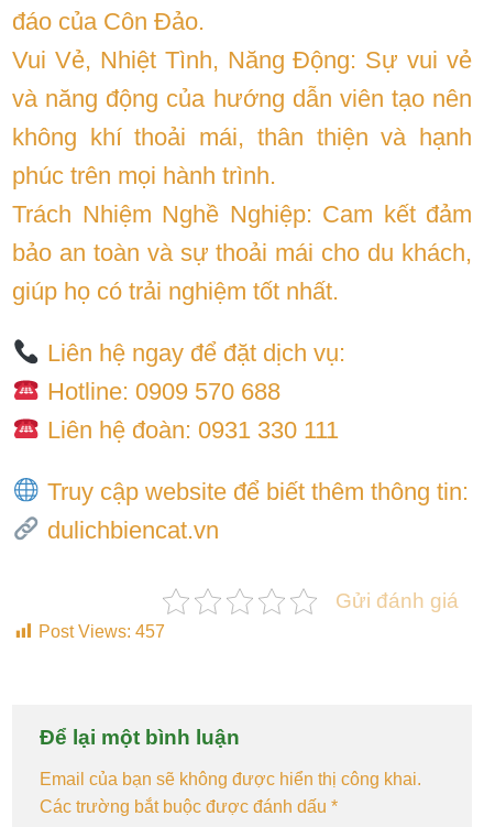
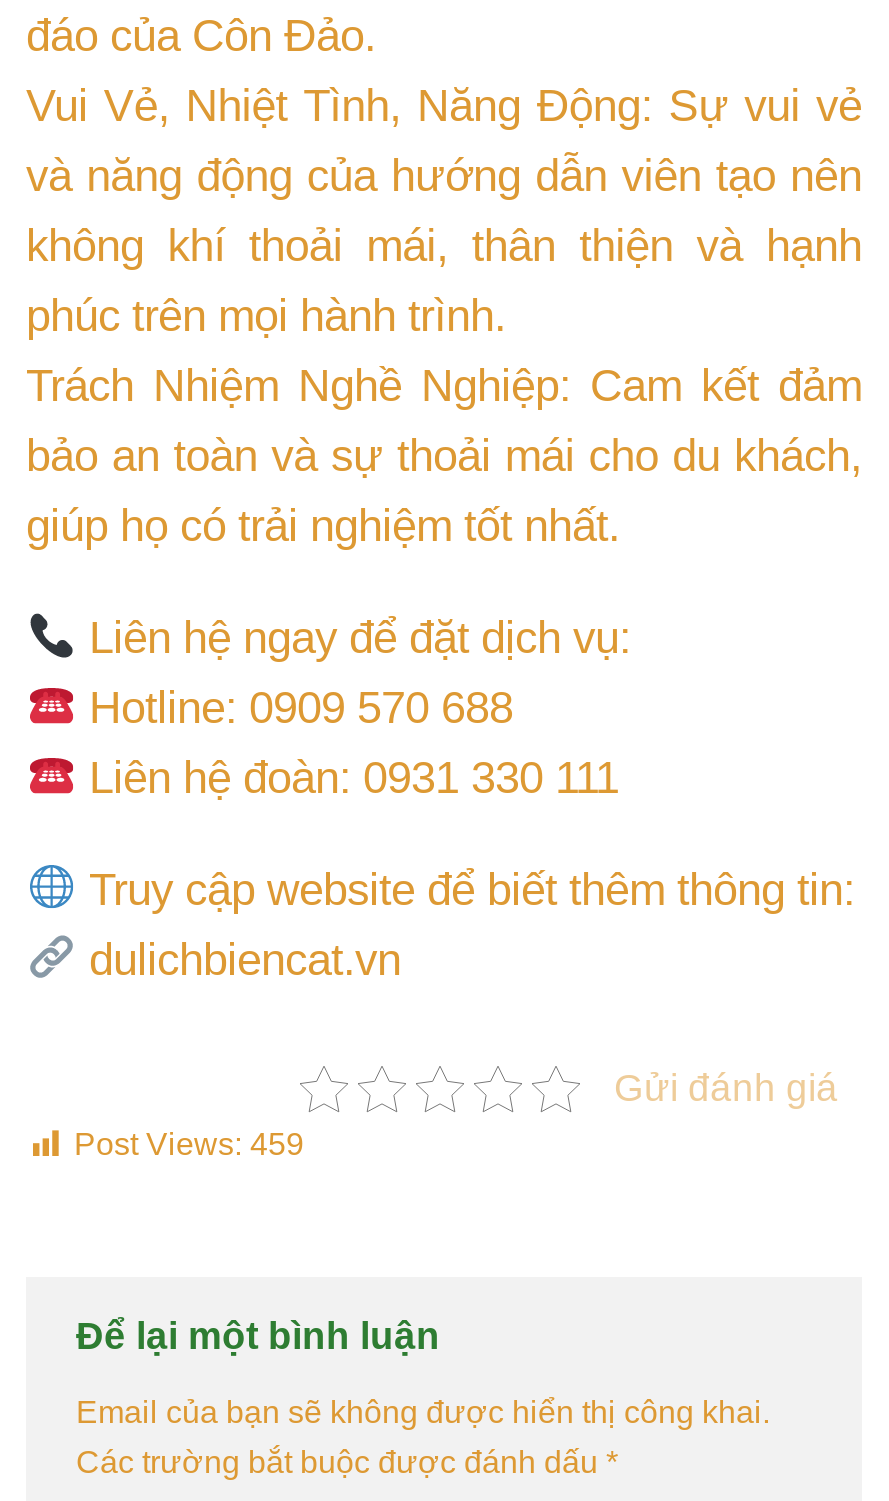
[38,622,165,641] Post Views: 457 -> [74,1127,304,1161] Post Views: 459

